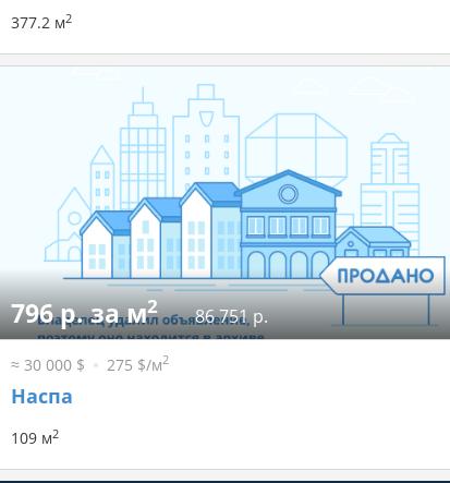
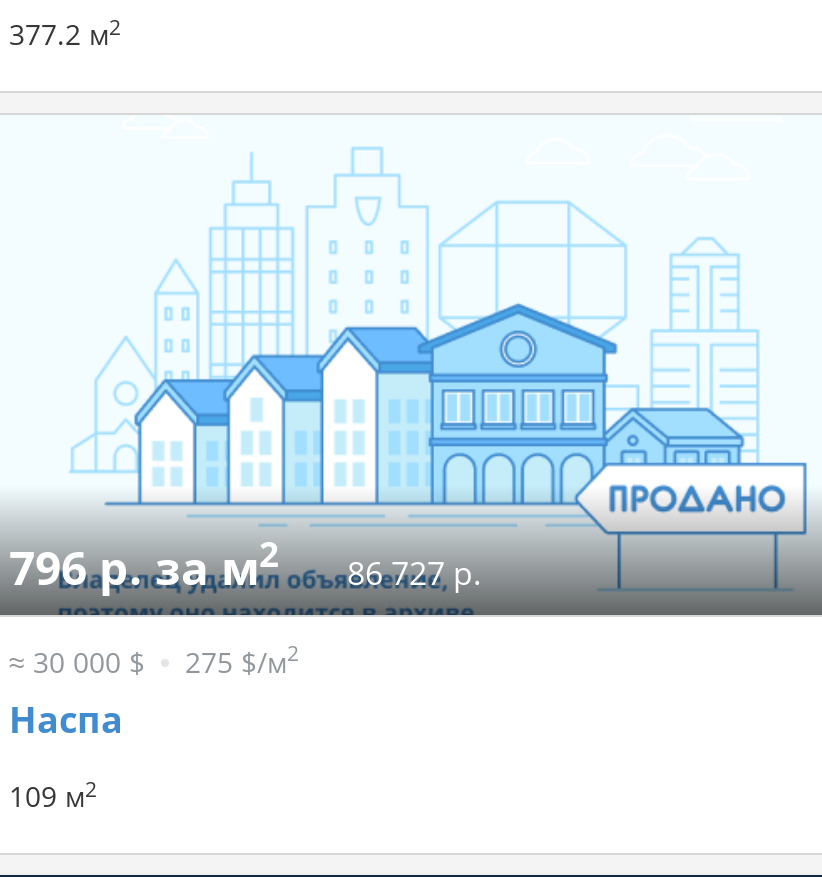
[11,294,268,330] 796 р. за м2 86 751 р. -> [9,532,481,599] 796 р. за м2 86 727 р.

